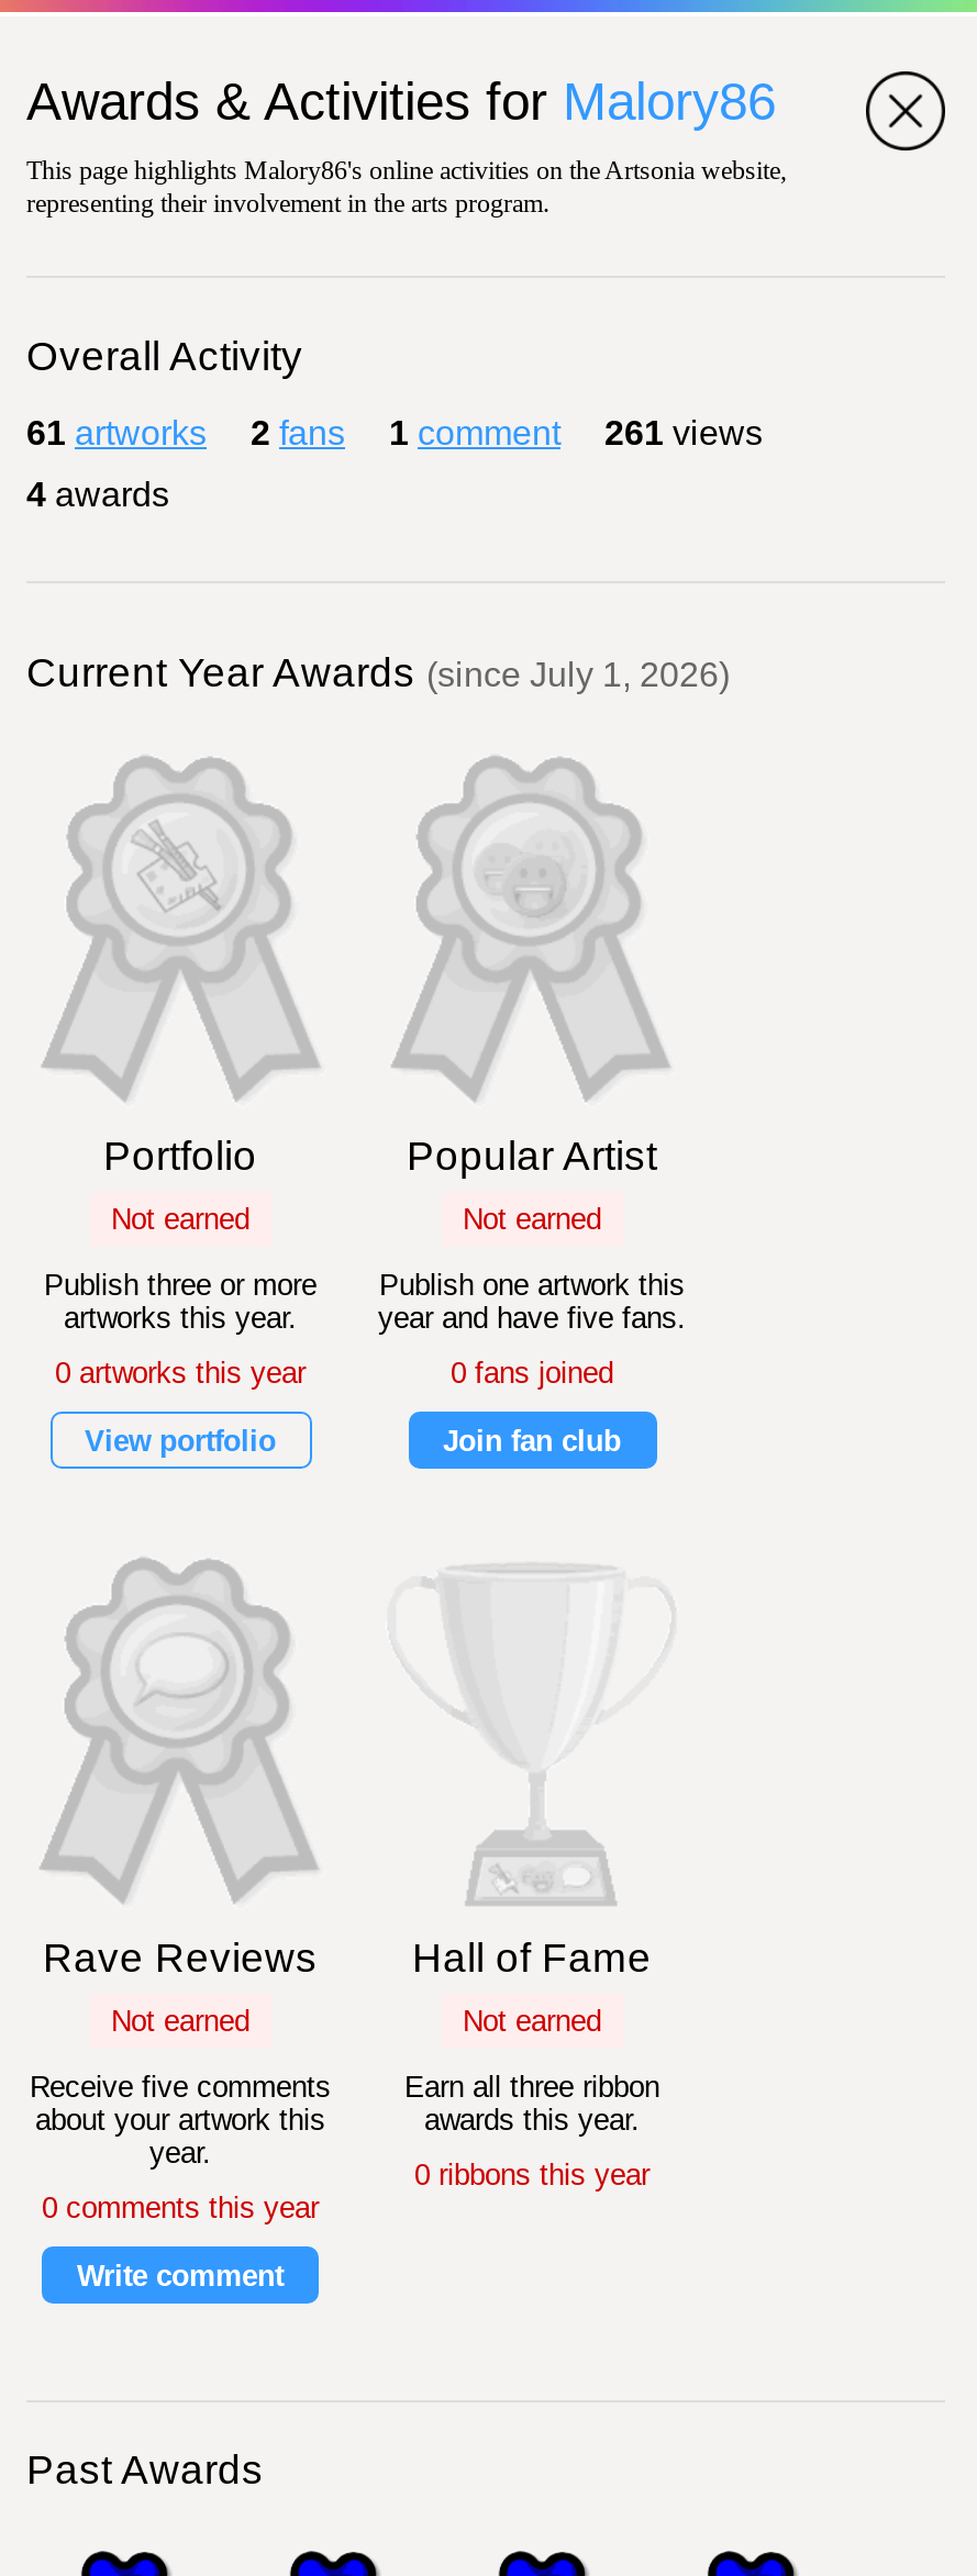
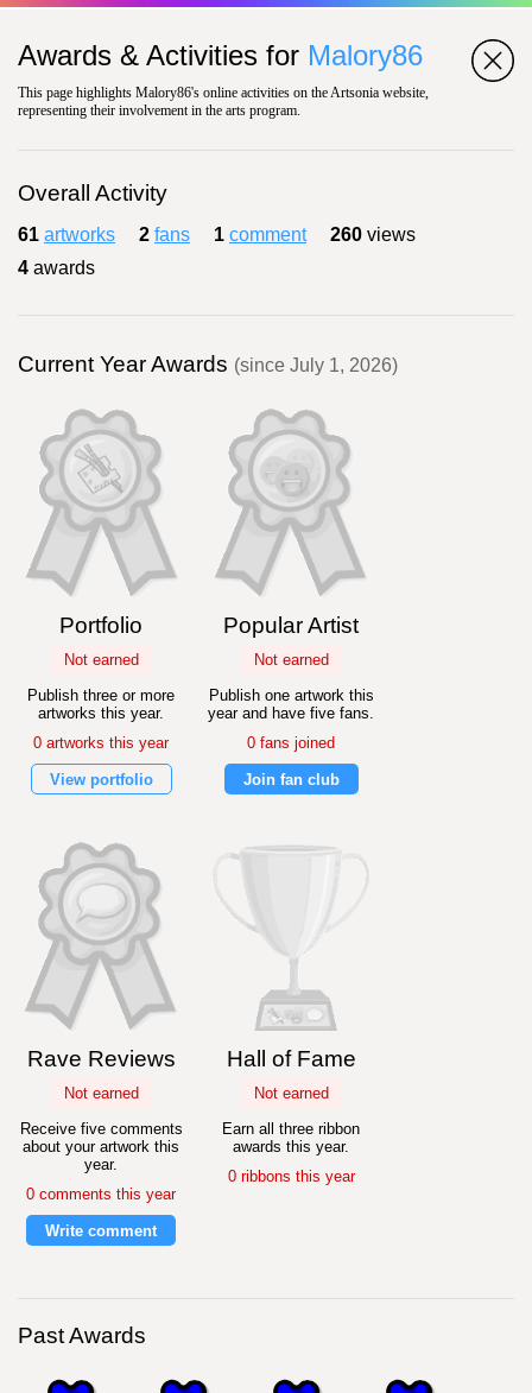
[26,414,763,451] 61 artworks 2 fans 1 comment 261 views -> [18,224,416,245] 61 artworks 2 fans 1 comment 260 views

